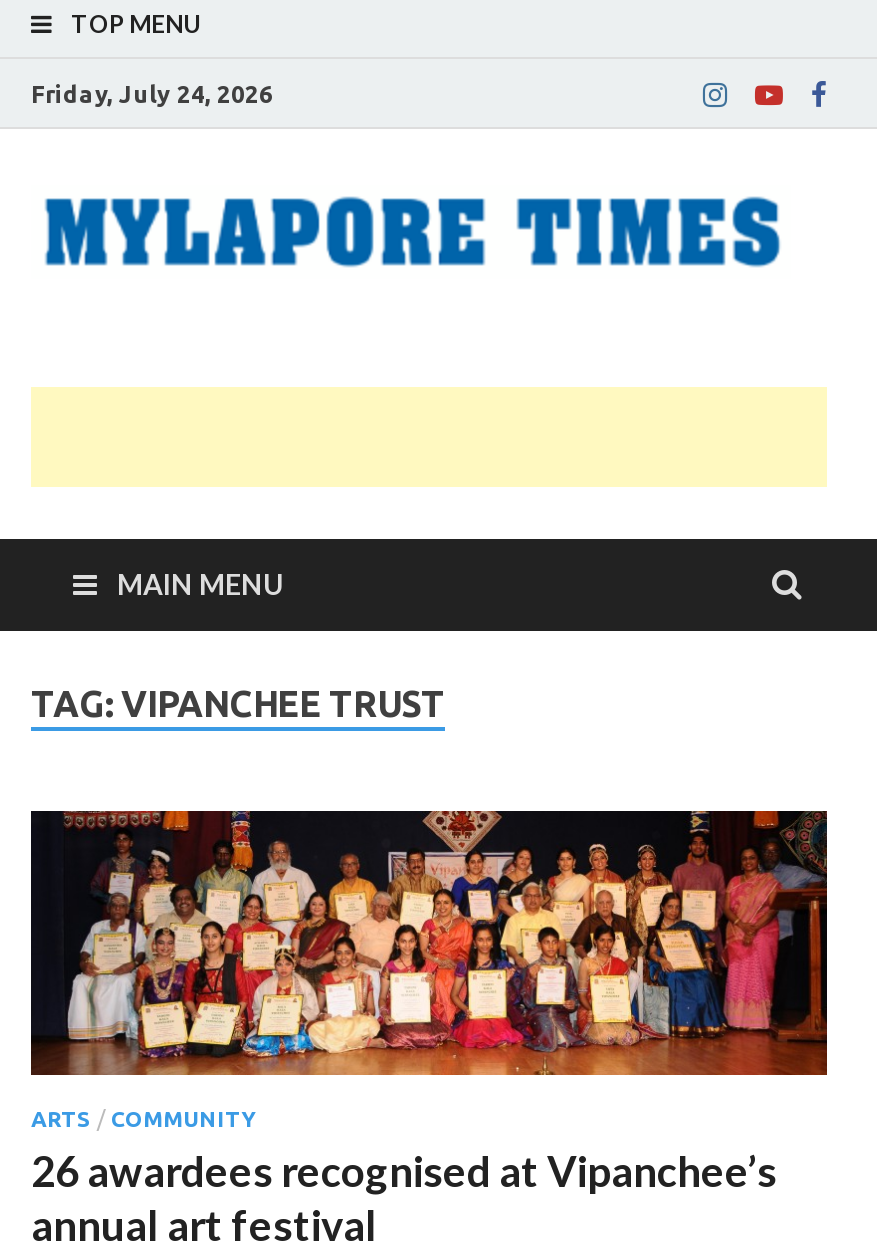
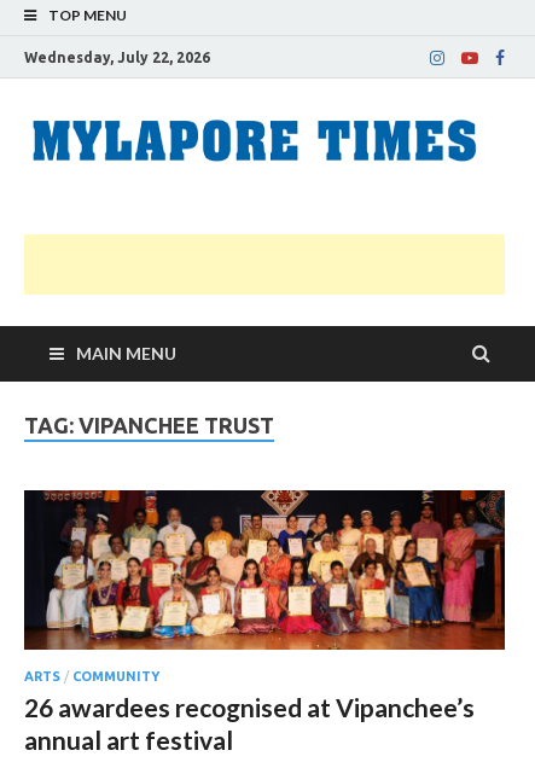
[31,80,273,106] Friday, July 24, 2026 -> [24,49,210,65] Wednesday, July 22, 2026

